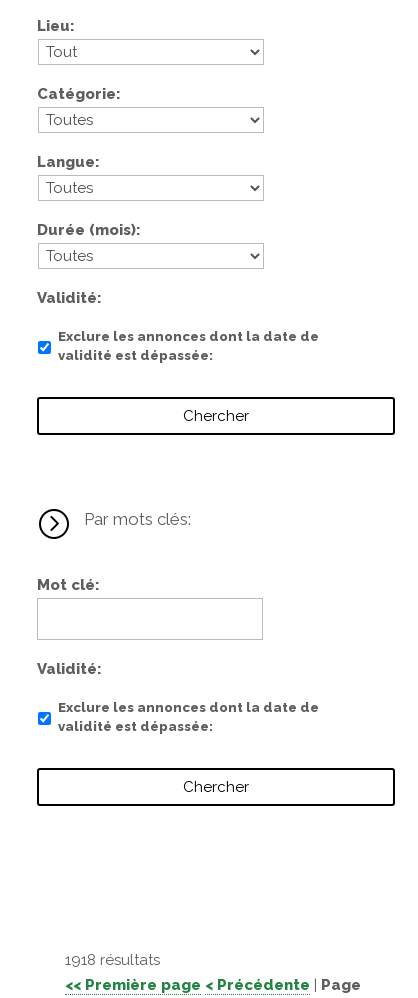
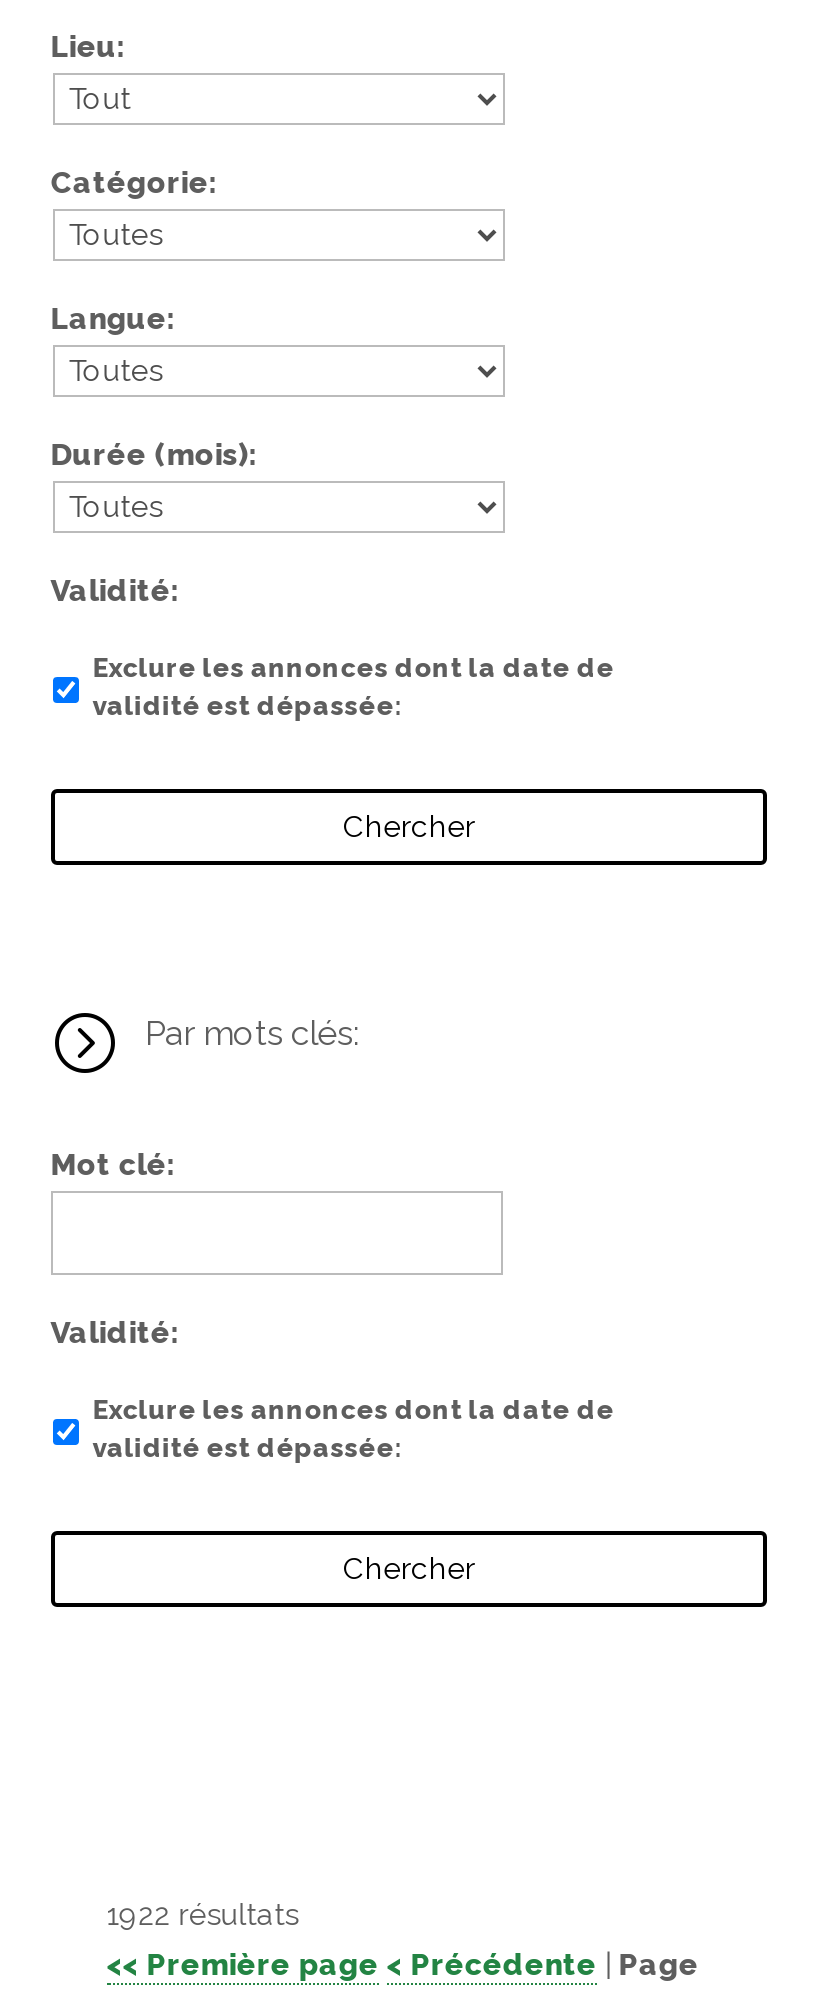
[65,951,160,969] 1918 résultats -> [107,1897,299,1933] 1922 résultats

